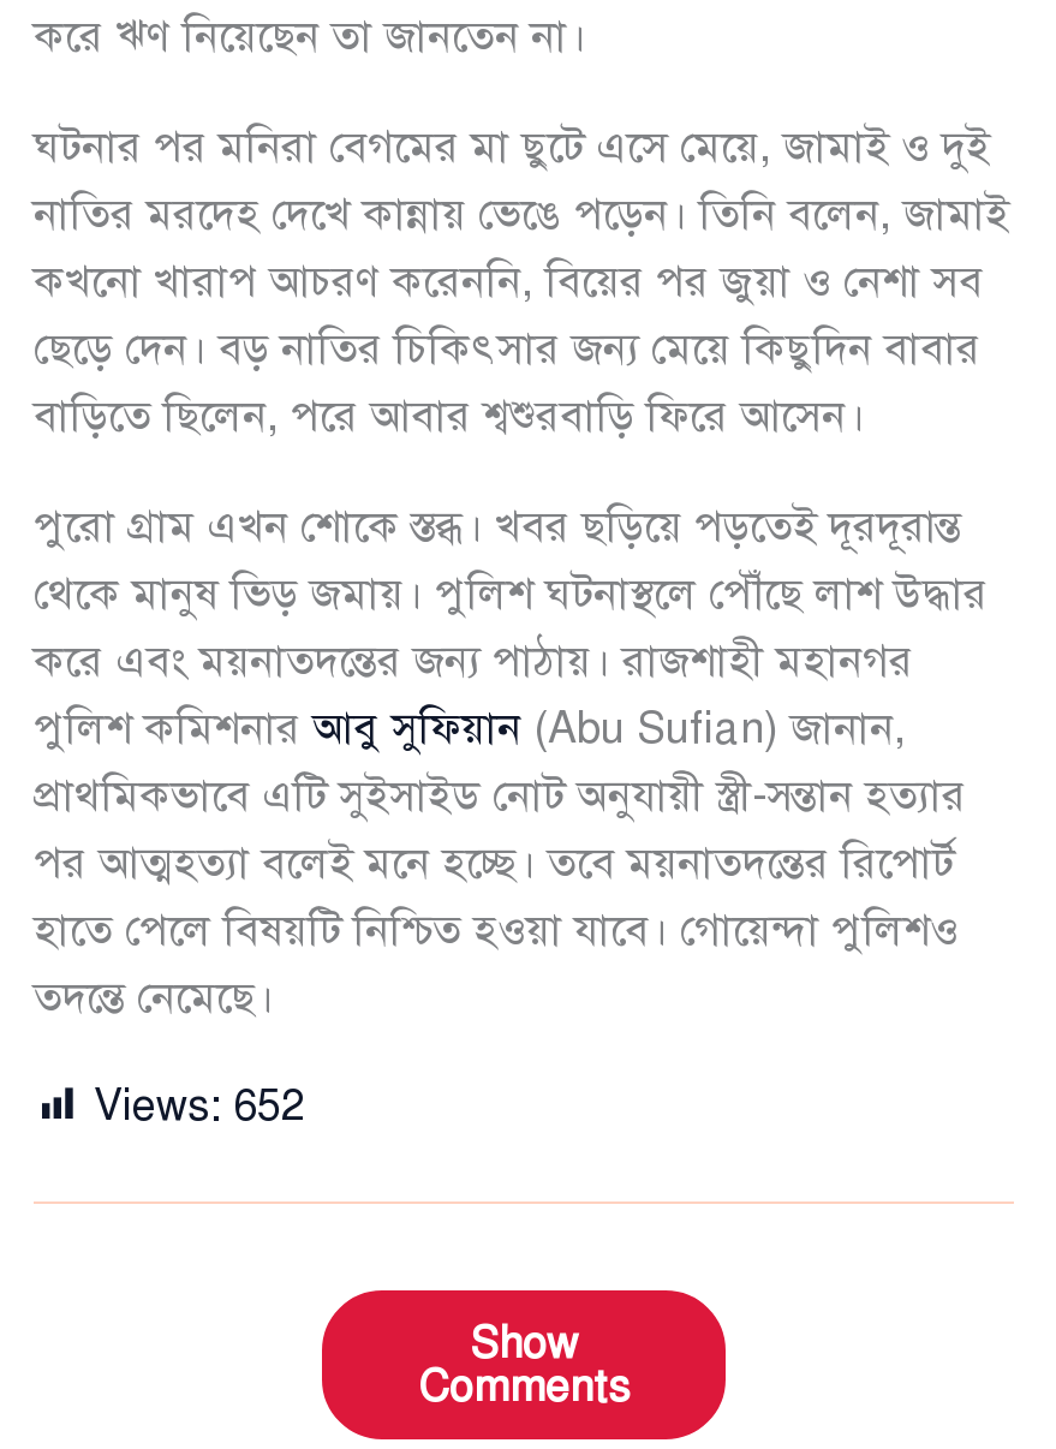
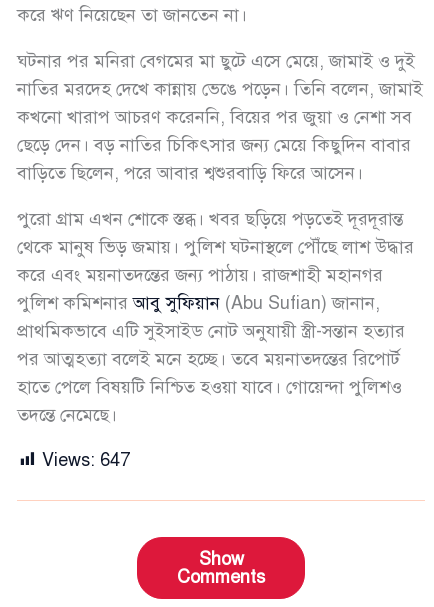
[94,1079,305,1132] Views: 652 -> [42,449,130,471] Views: 647

